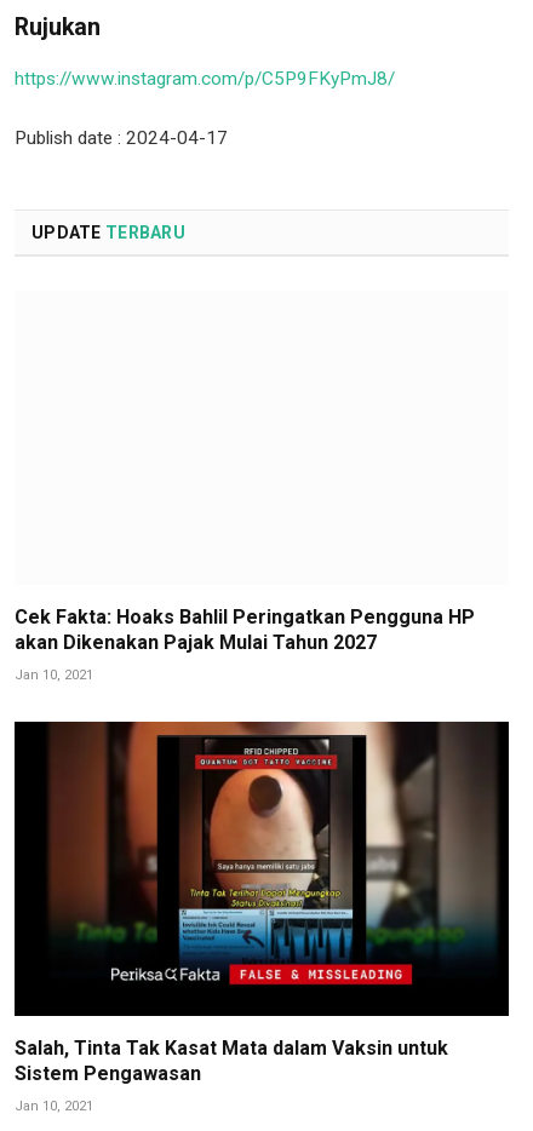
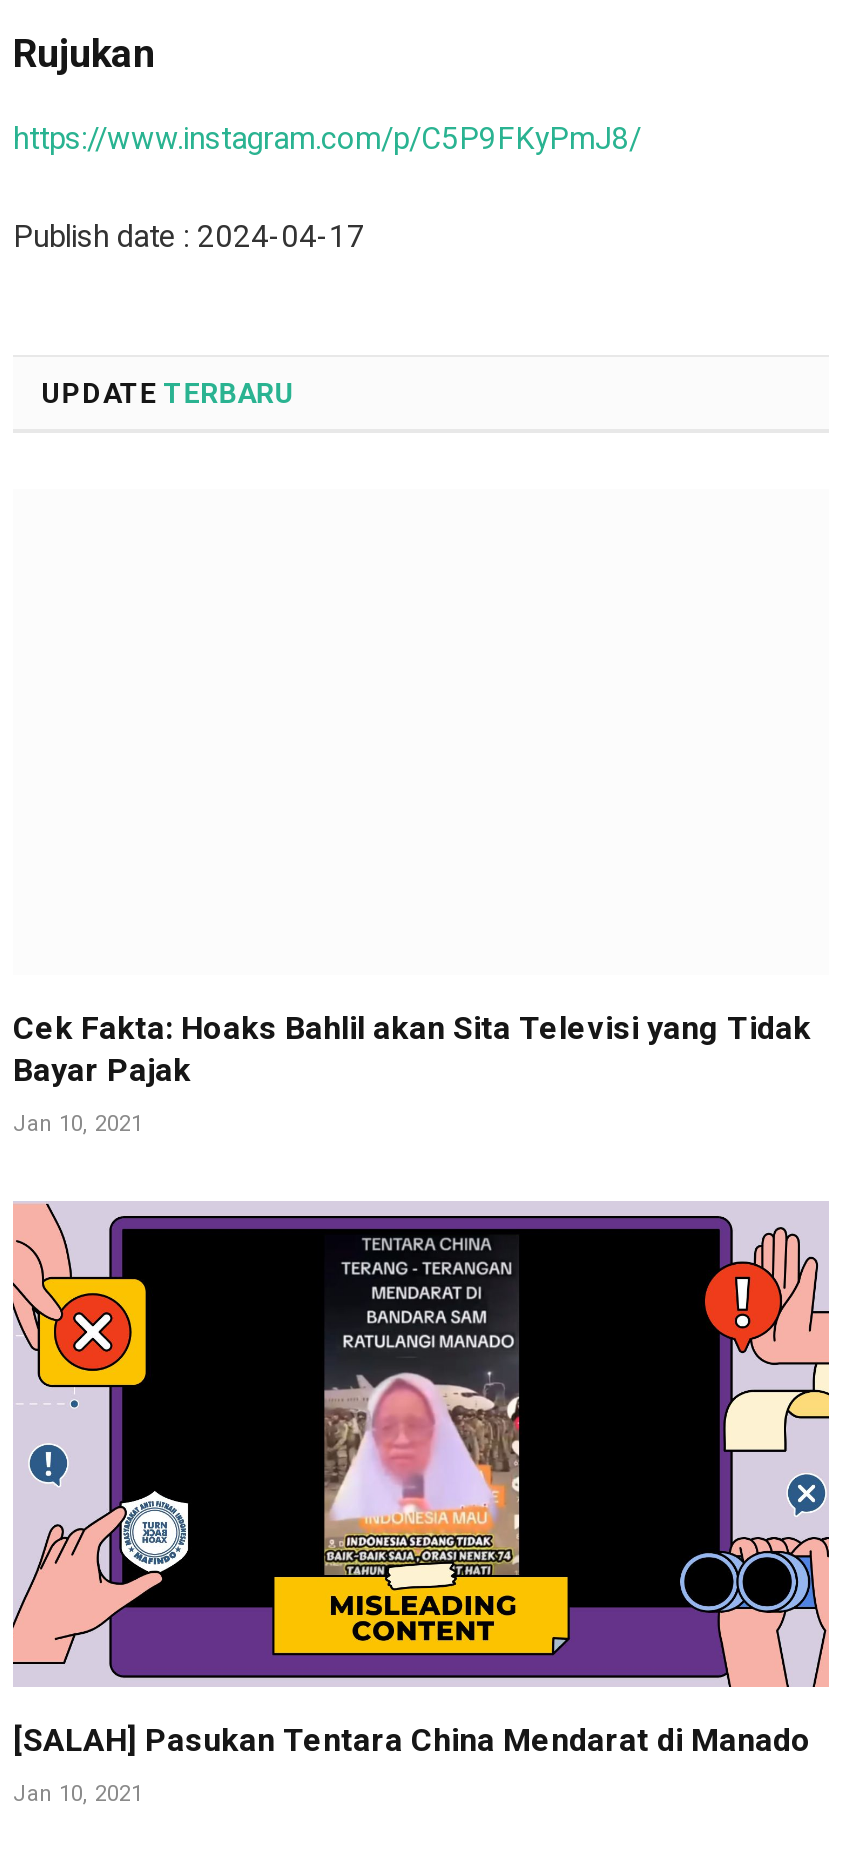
[15,606,475,654] Cek Fakta: Hoaks Bahlil Peringatkan Pengguna HP | akan Dikenakan Pajak Mulai Tahun 2027 -> [13,1009,811,1089] Cek Fakta: Hoaks Bahlil akan Sita Televisi yang Tidak | Bayar Pajak
[13,720,510,1085] [image] | Salah, Tinta Tak Kasat Mata dalam Vaksin untuk | Sistem Pengawasan -> [11,1201,831,1759] [image] | [SALAH] Pasukan Tentara China Mendarat di Manado

